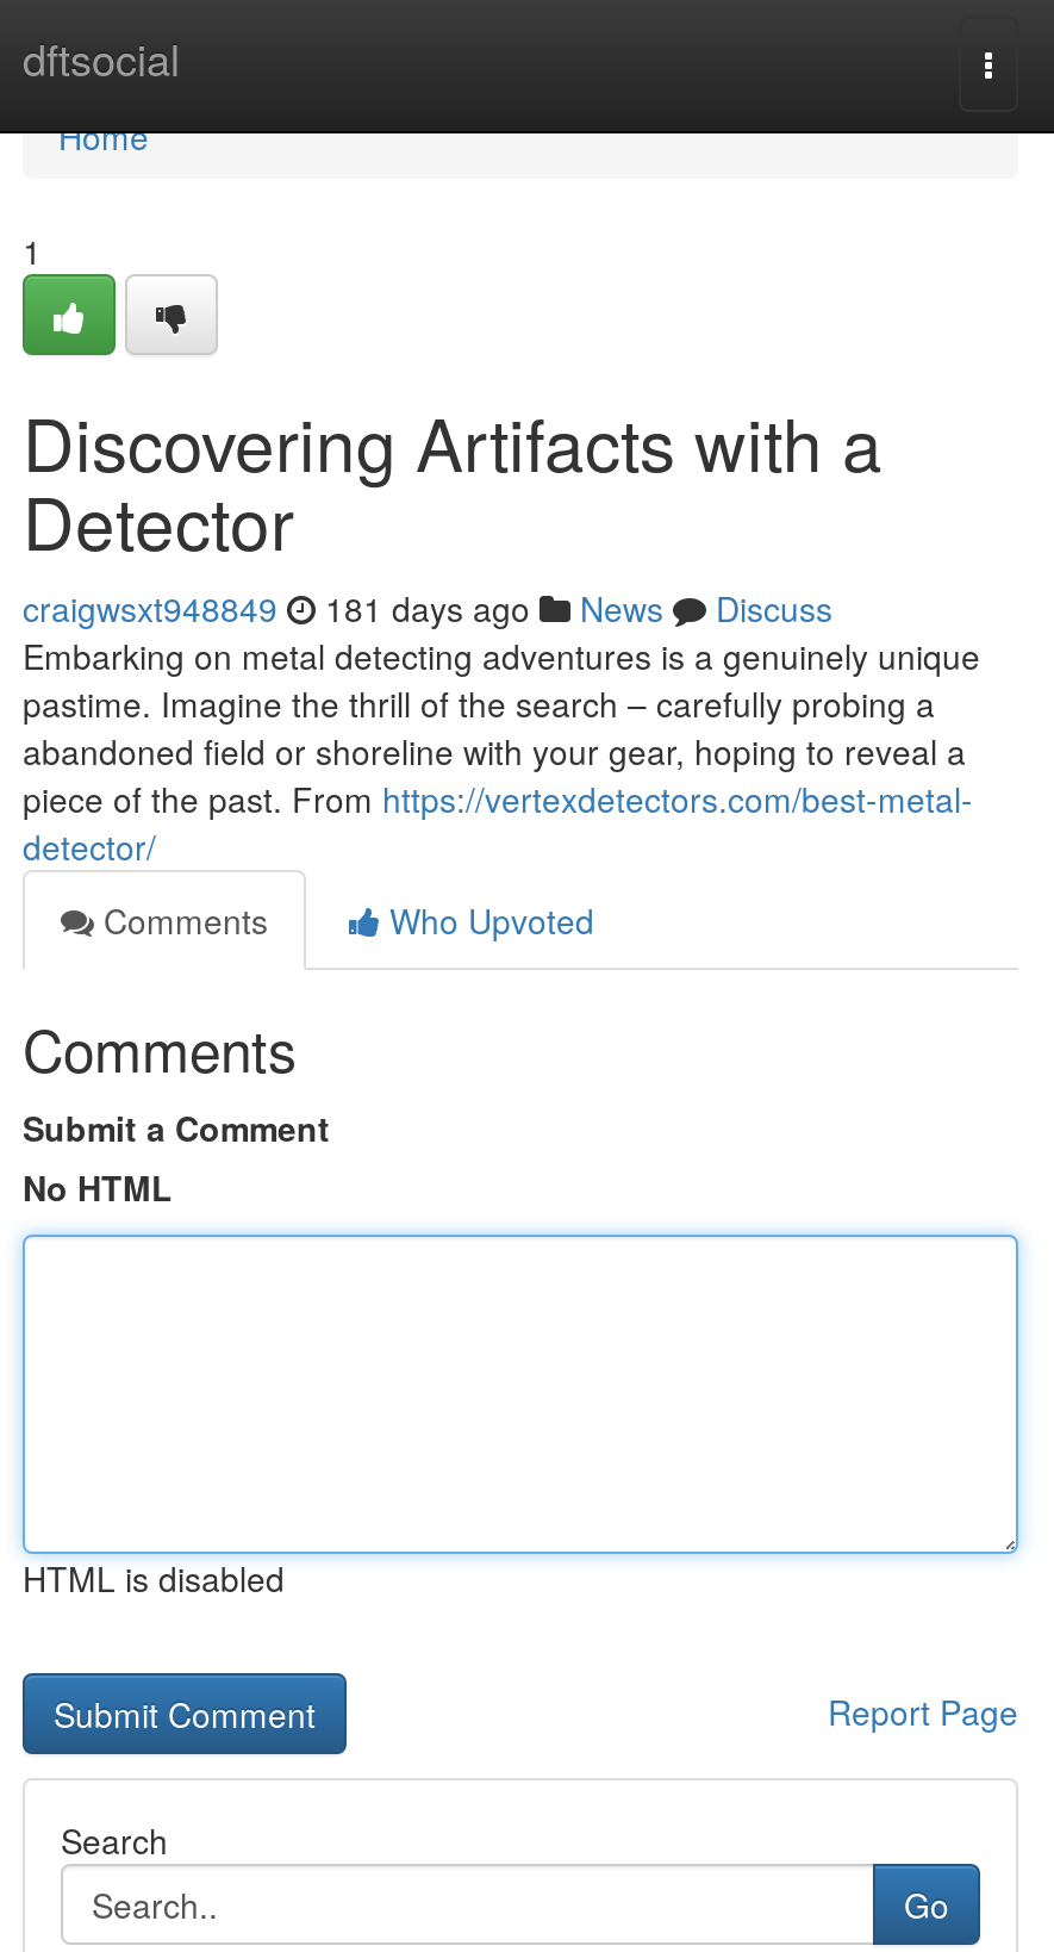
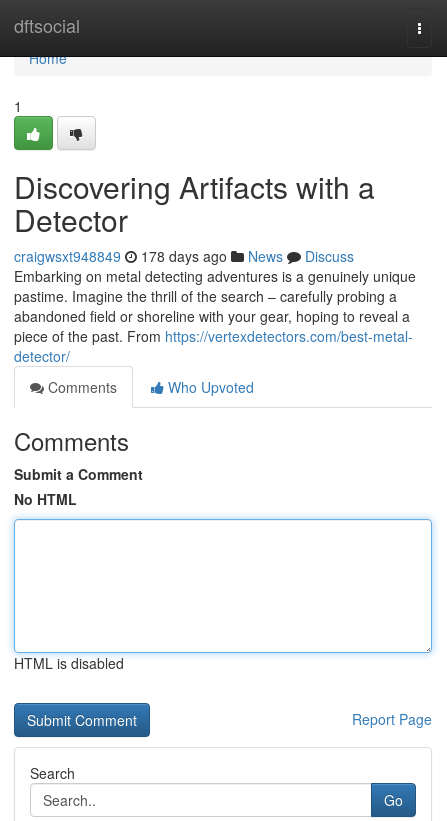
[23,584,832,632] craigwsxt948849 181 days ago News Discuss -> [14,246,354,266] craigwsxt948849 178 days ago News Discuss

